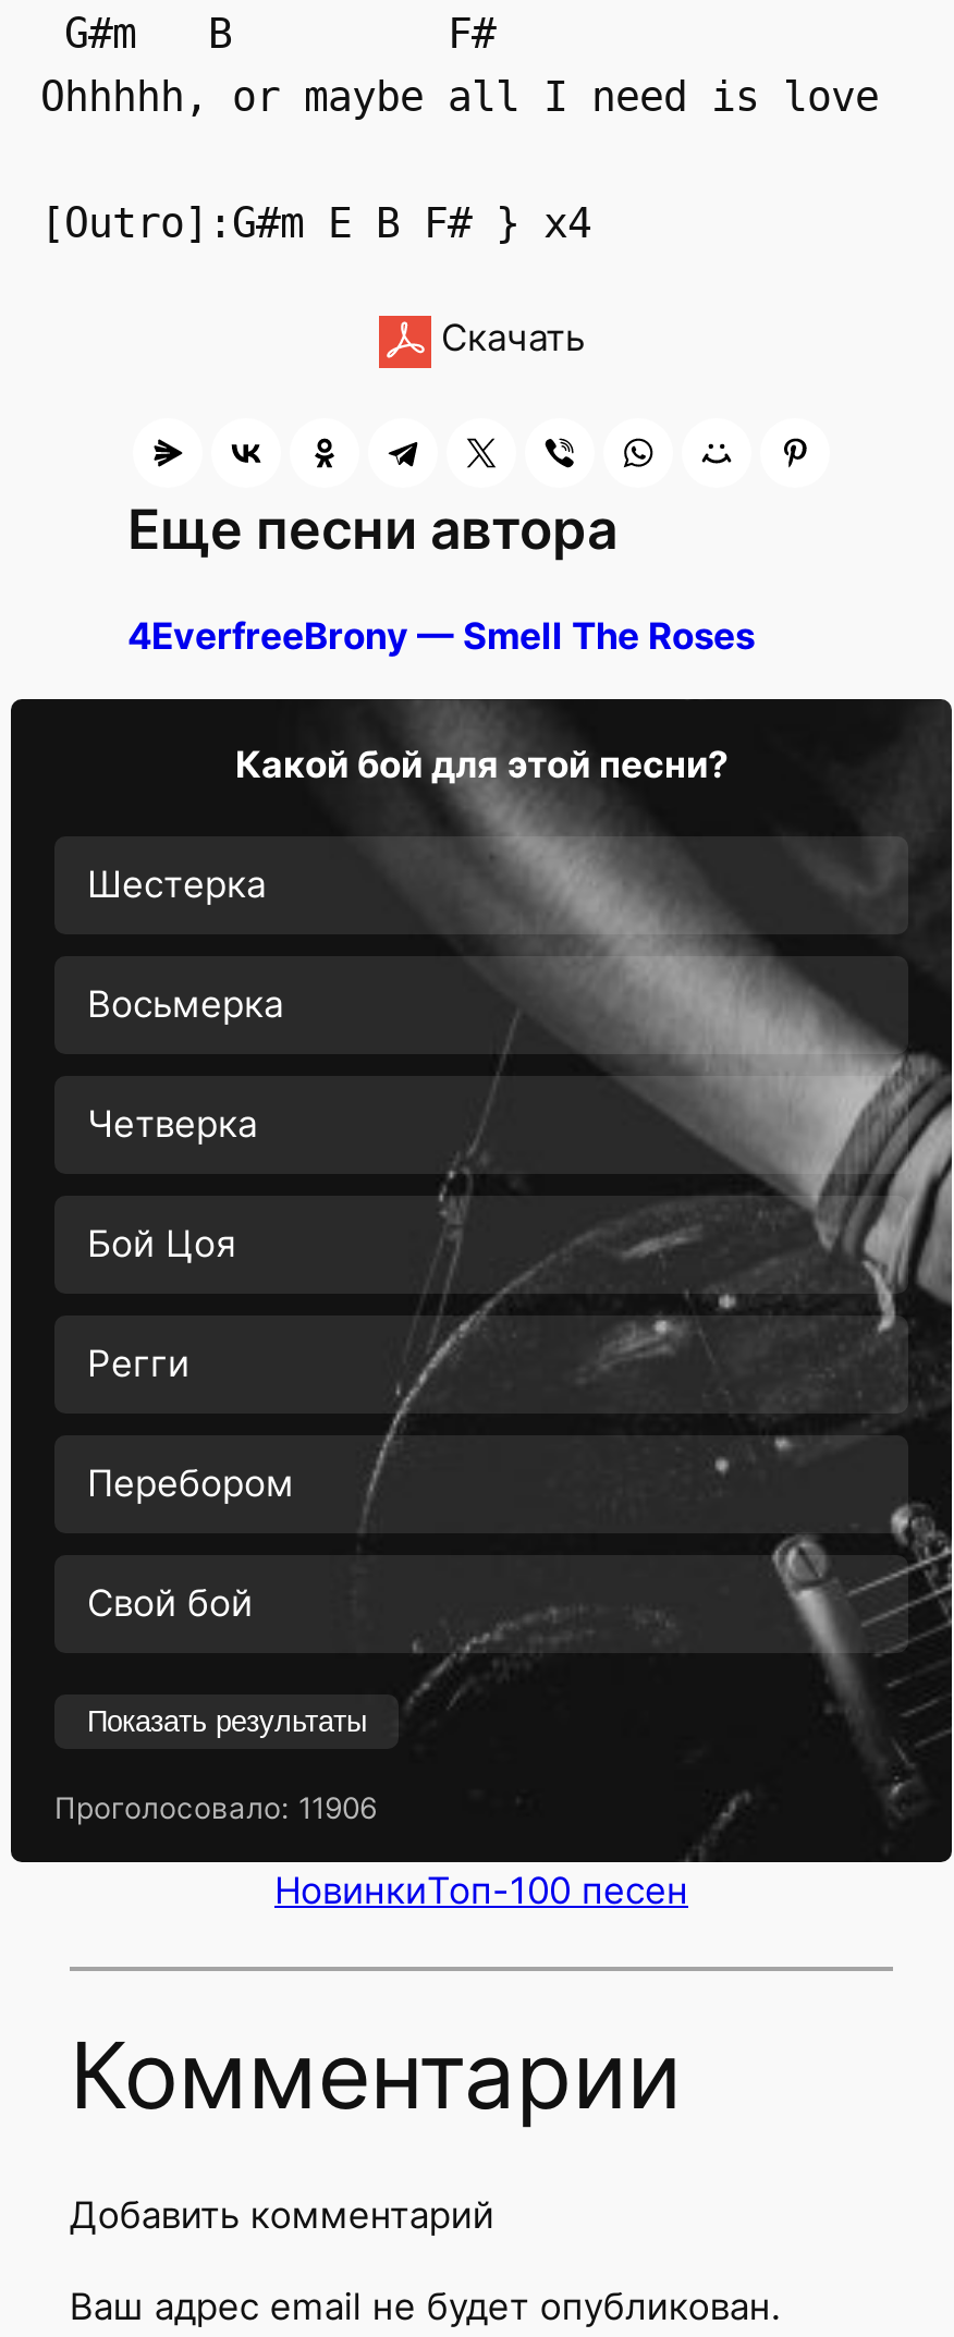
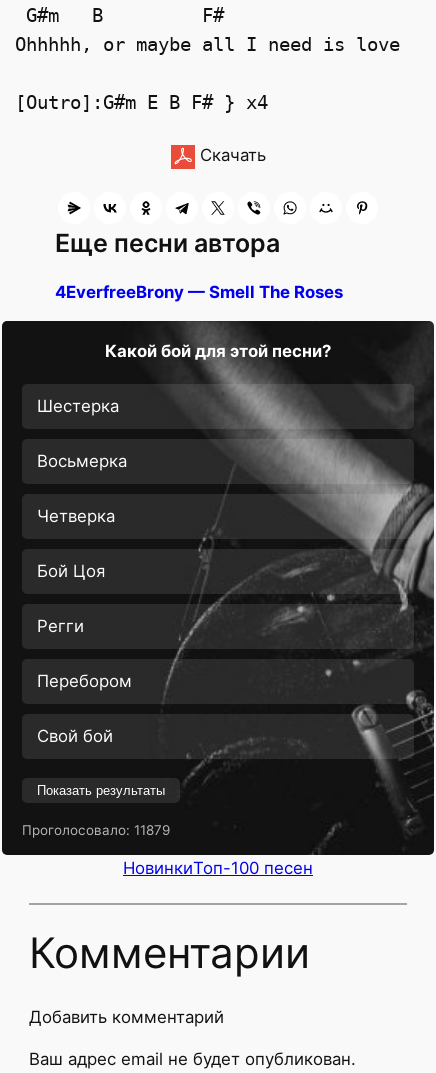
[54,1790,377,1825] Проголосовало: 11906 -> [22,822,170,838] Проголосовало: 11879

